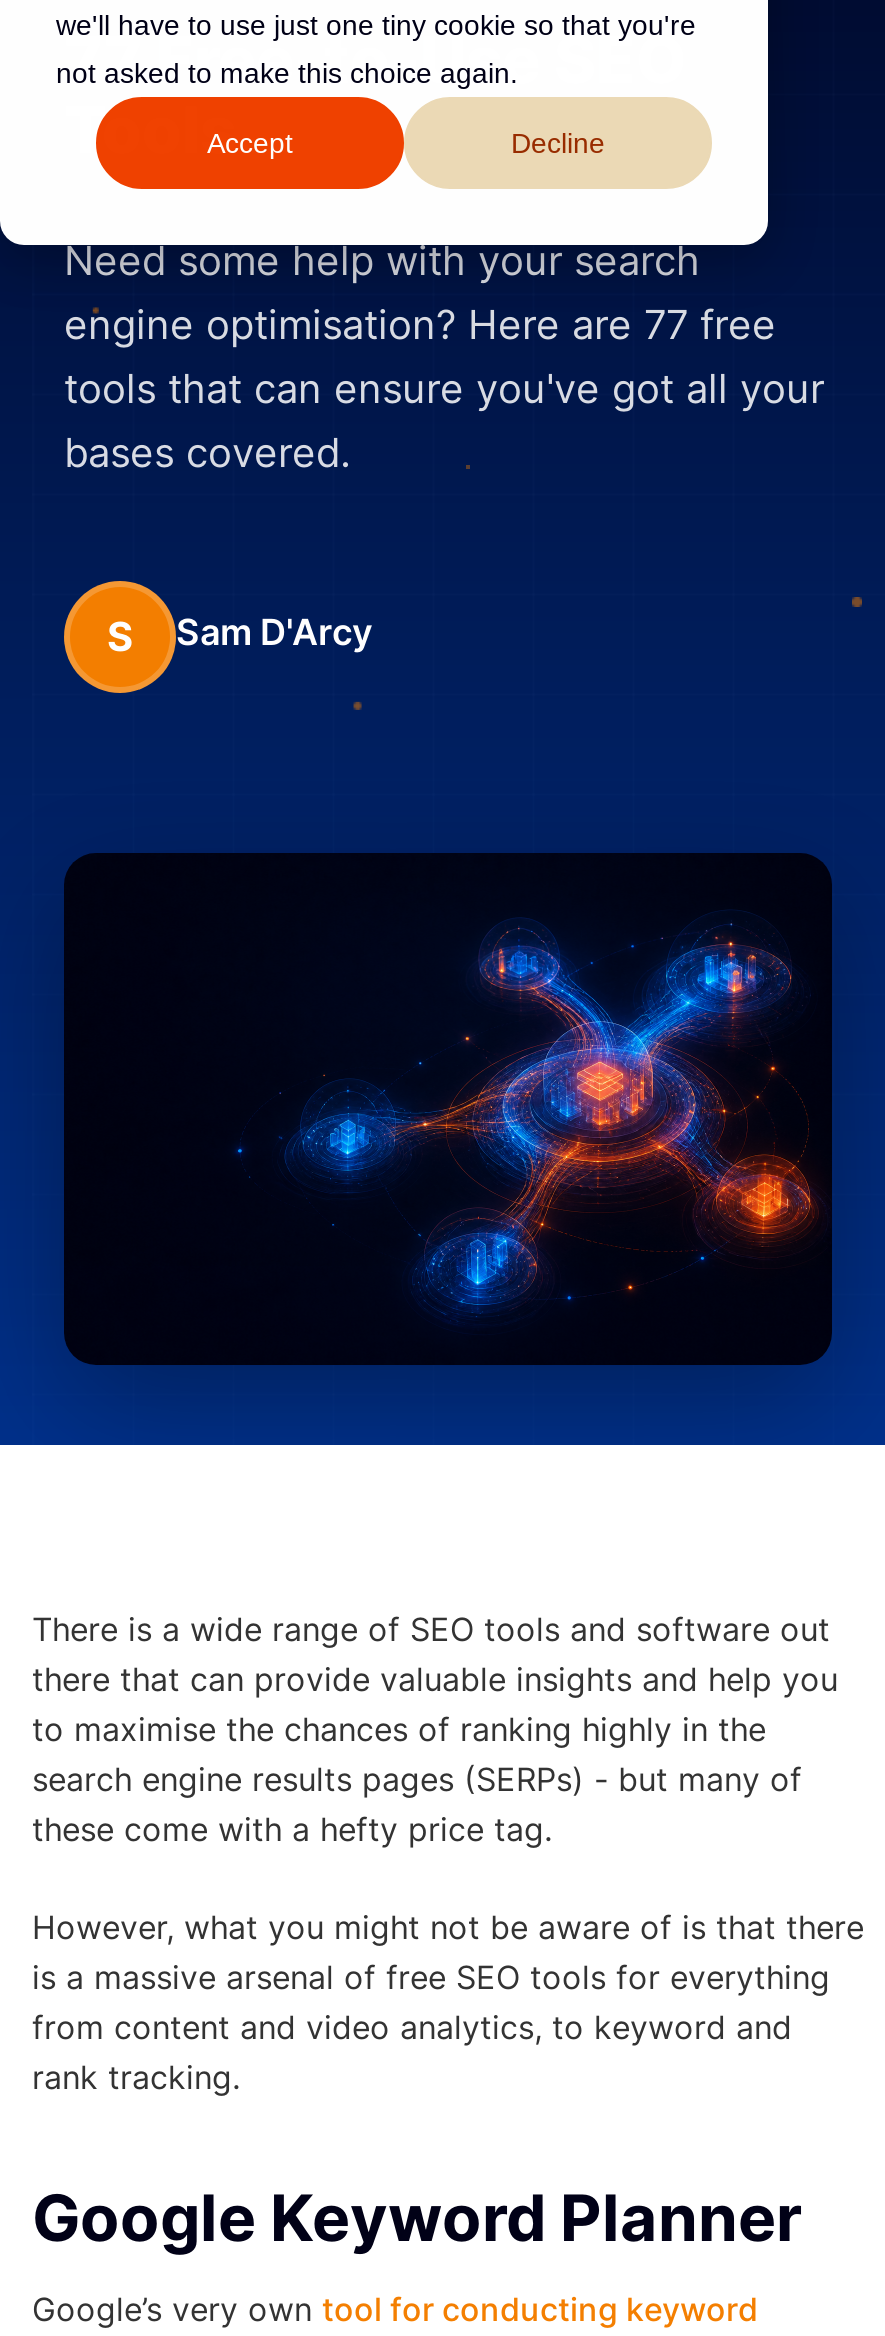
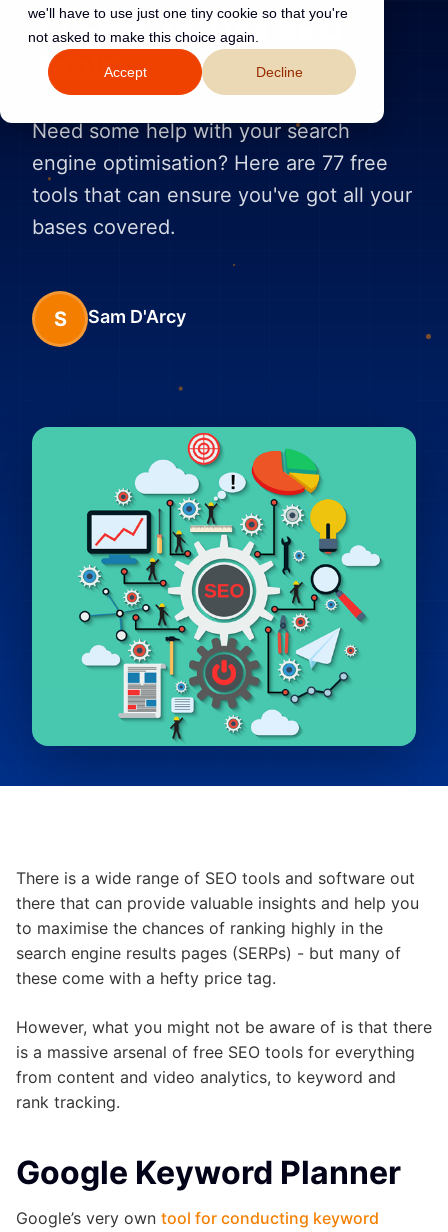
[64,853,832,1365] [image] -> [31,426,417,747] [image]

